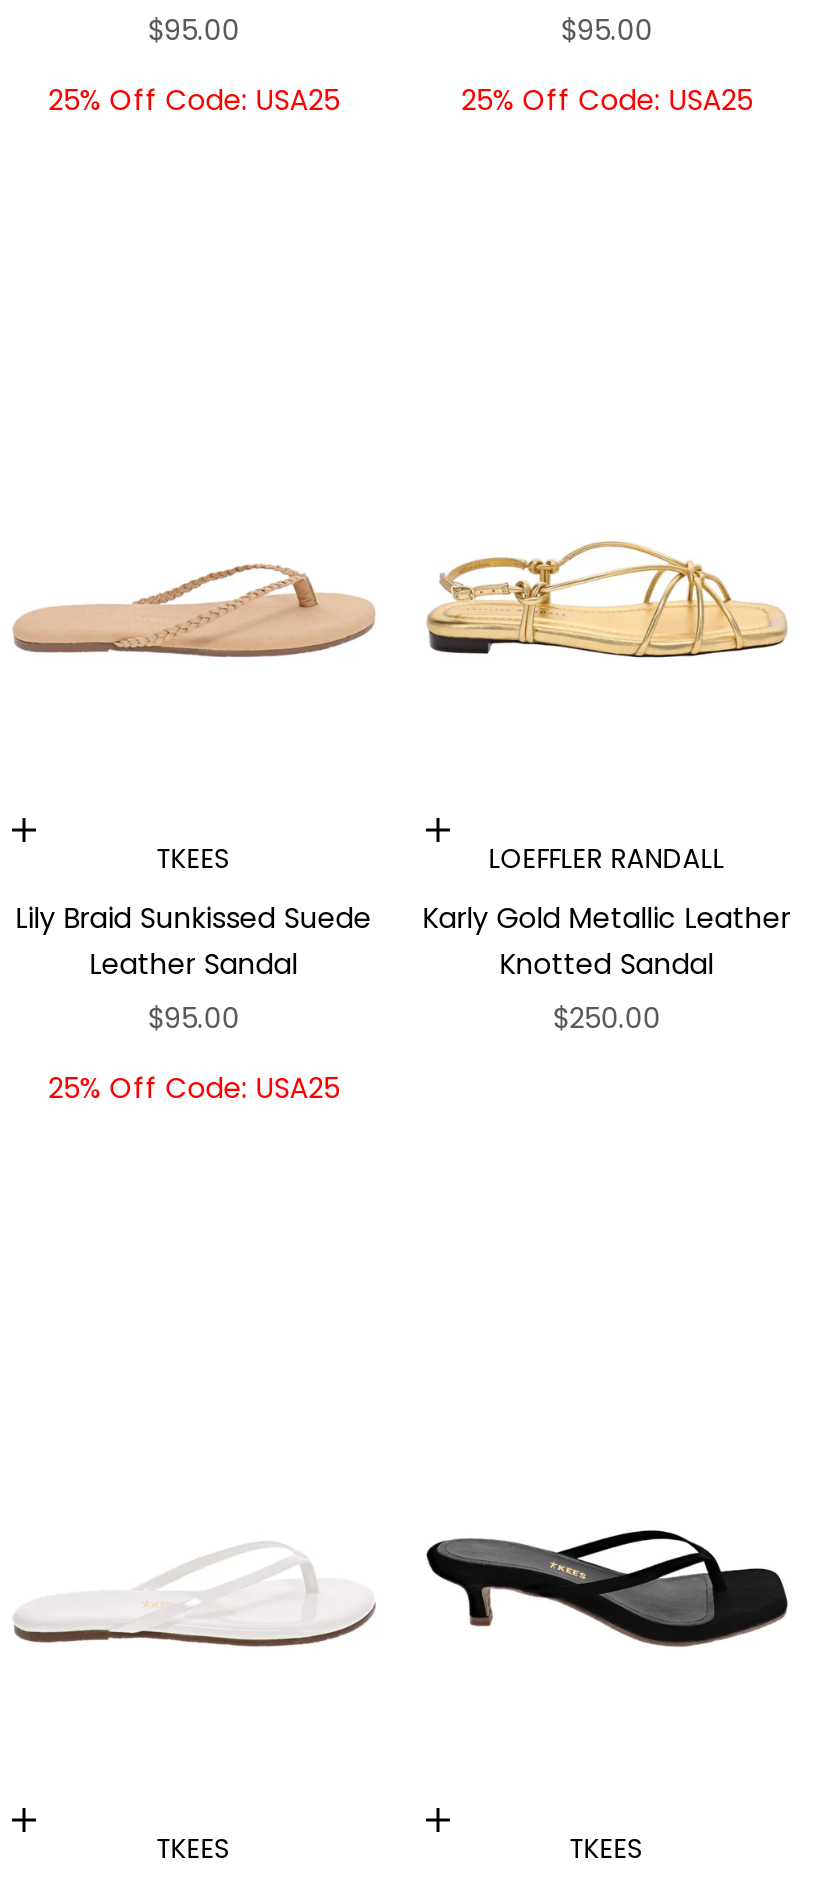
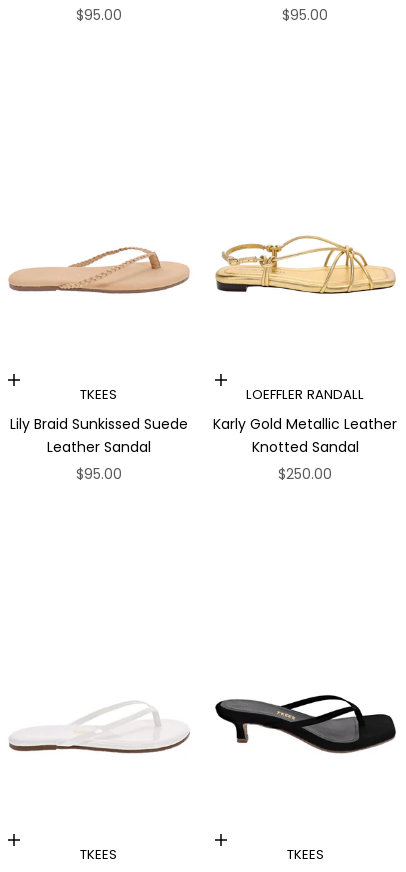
[48,80,340,120] 25% Off Code: USA25 -> none
[460,80,752,120] 25% Off Code: USA25 -> none
[48,1069,340,1109] 25% Off Code: USA25 -> none

